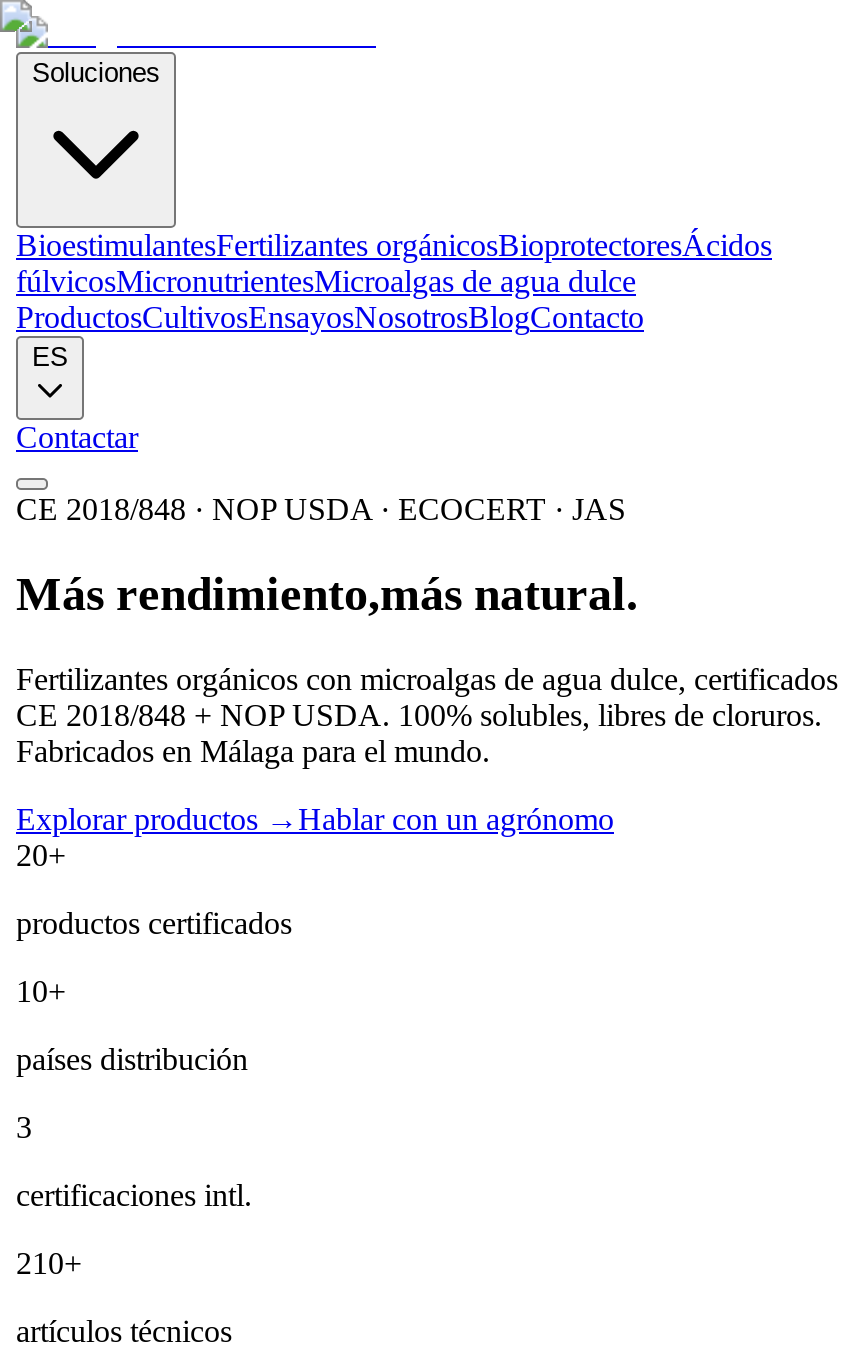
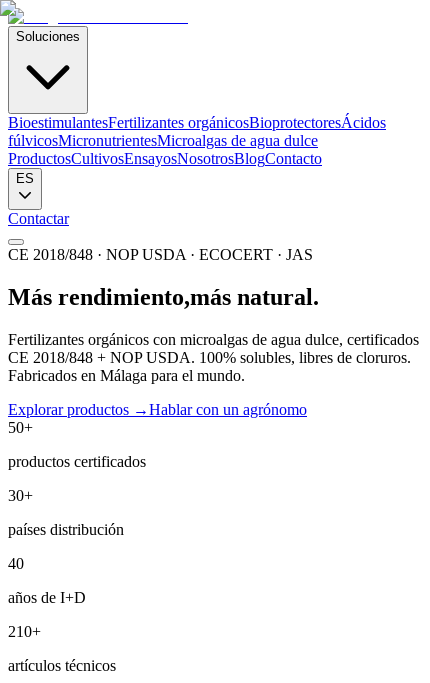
[16,838,66,872] 20+ -> [8,419,33,436] 50+
[16,974,66,1008] 10+ -> [8,487,33,504] 30+
[16,1110,32,1144] 3 -> [8,555,24,572] 40
[16,1178,252,1212] certificaciones intl. -> [8,589,86,606] años de I+D

